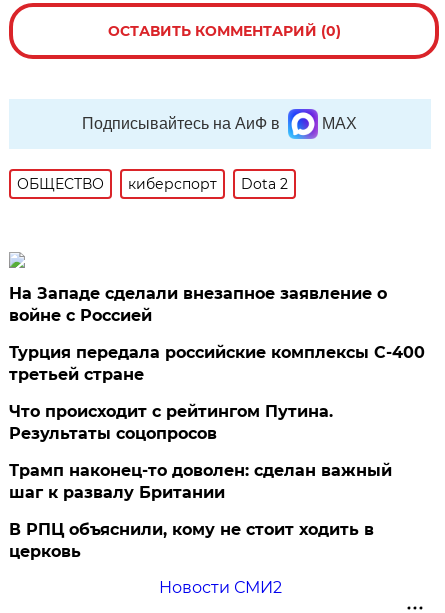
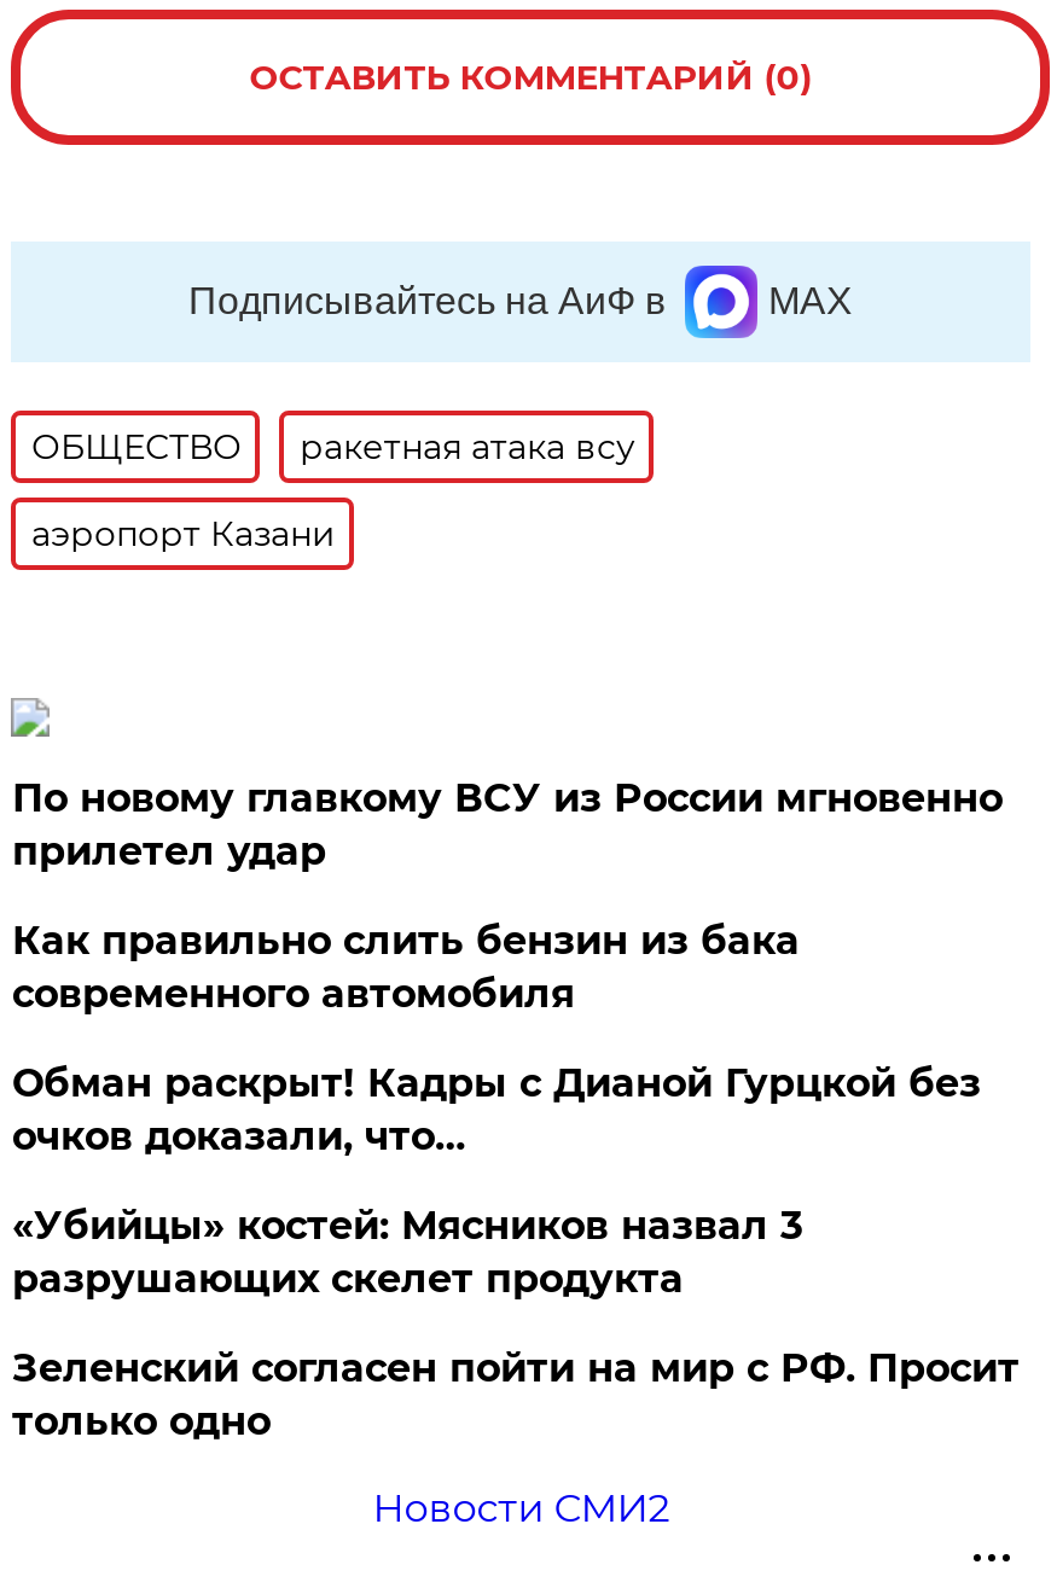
[128,175,288,193] киберспорт | Dota 2 -> [31,425,635,555] ракетная атака всу | аэропорт Казани
[9,284,425,561] На Западе сделали внезапное заявление о | войне с Россией | Турция передала российские комплексы С-400 | третьей стране | Что происходит с рейтингом Путина. | Результаты соцопросов | Трамп наконец-то доволен: сделан важный | шаг к развалу Британии | В РПЦ объяснили, кому не стоит ходить в | церковь -> [12,775,1019,1444] По новому главкому ВСУ из России мгновенно | прилетел удар | Как правильно слить бензин из бака | современного автомобиля | Обман раскрыт! Кадры с Дианой Гурцкой без | очков доказали, что… | «Убийцы» костей: Мясников назвал 3 | разрушающих скелет продукта | Зеленский согласен пойти на мир с РФ. Просит | только одно

